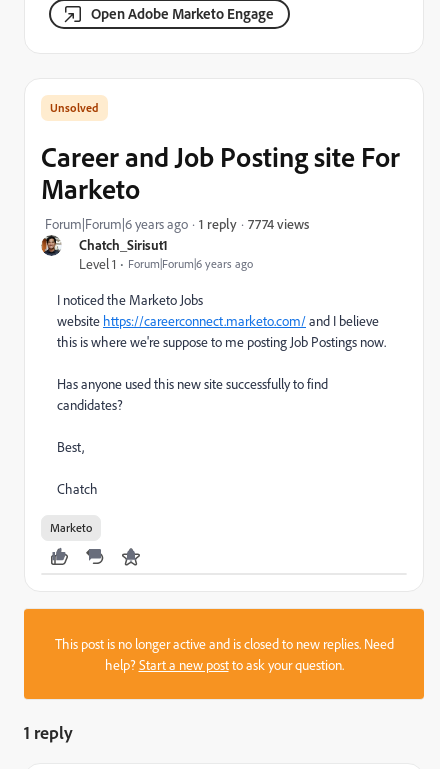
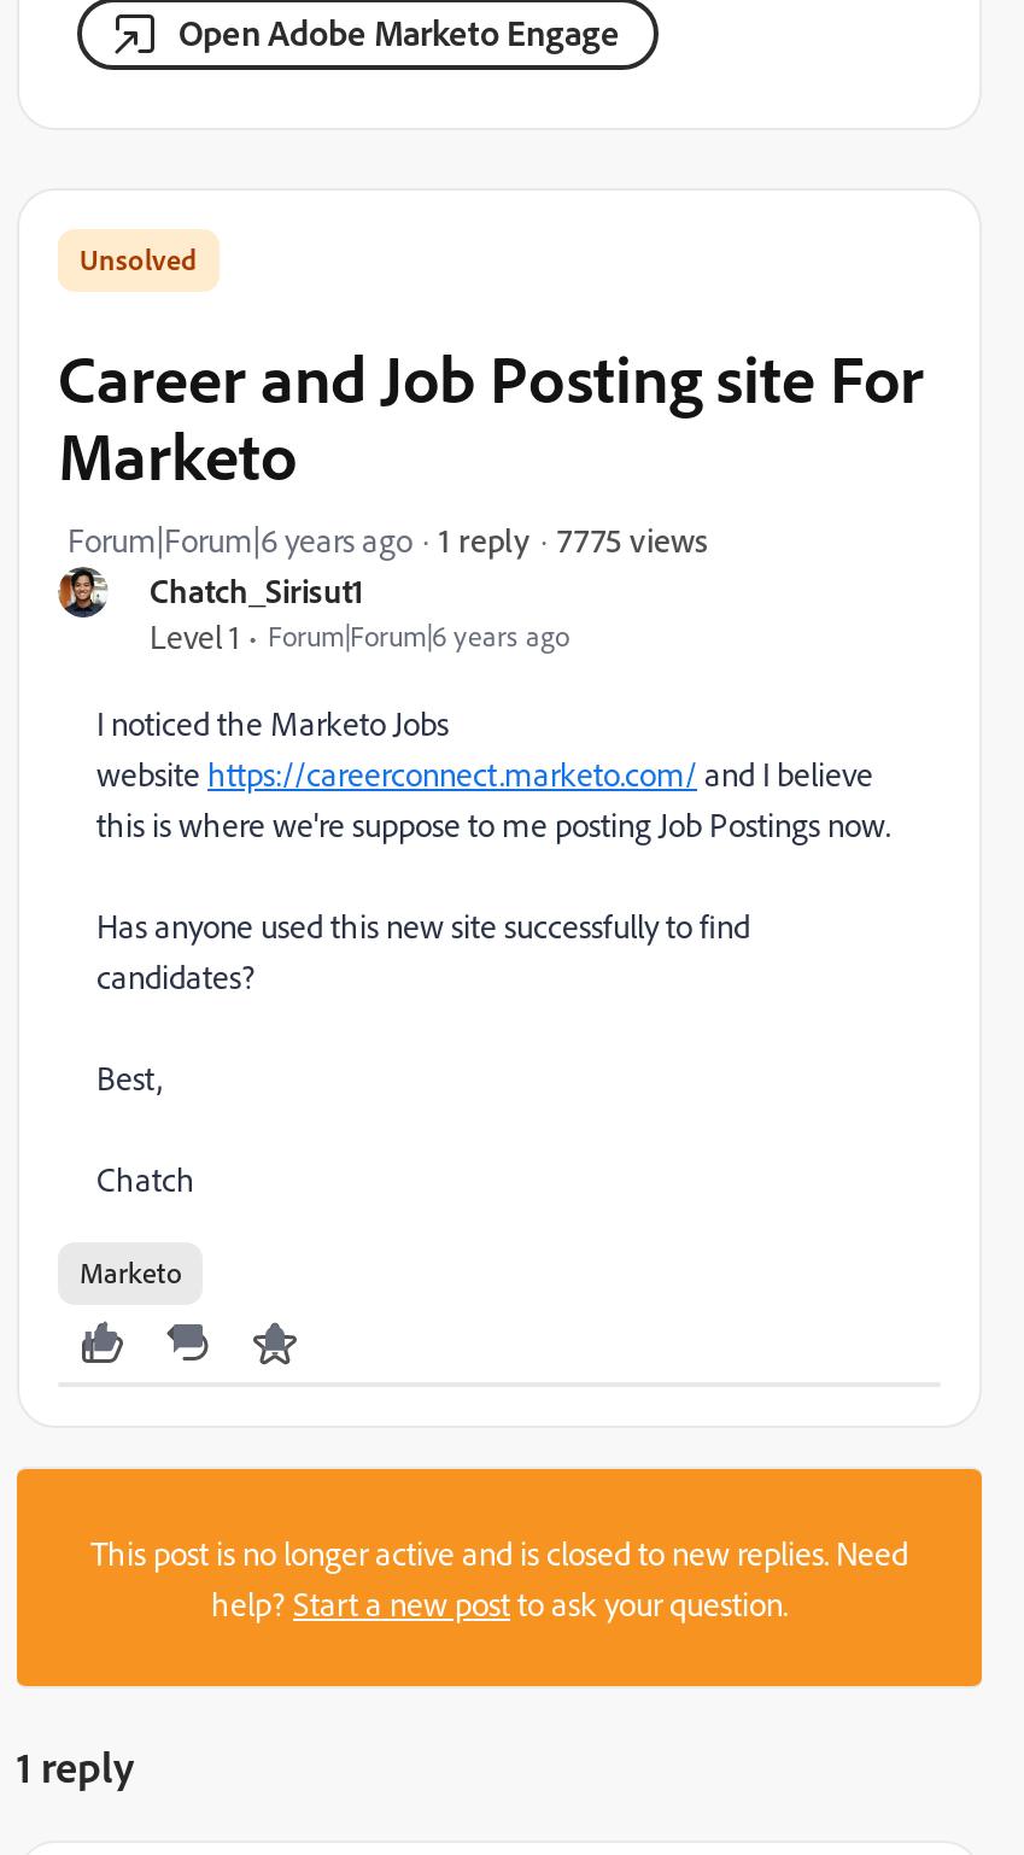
[248,214,309,231] 7774 views -> [557,517,707,558] 7775 views

